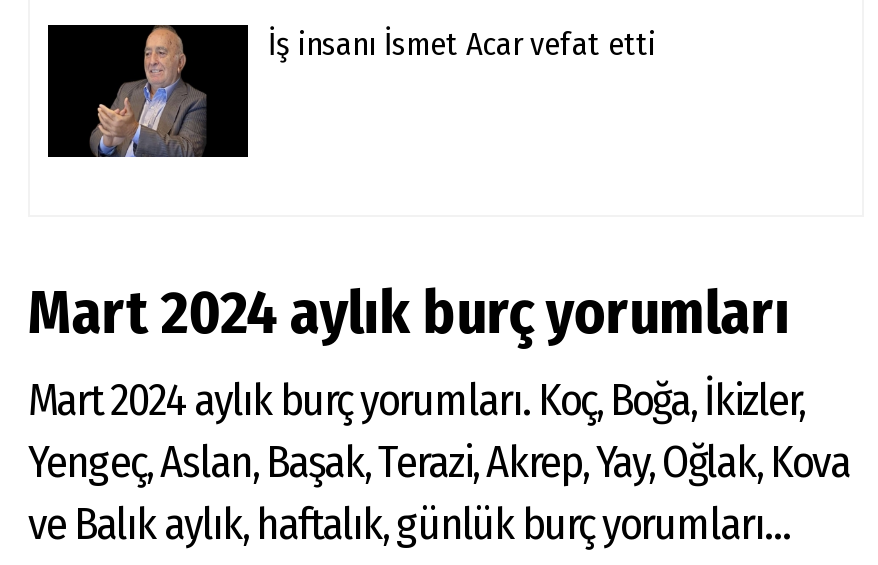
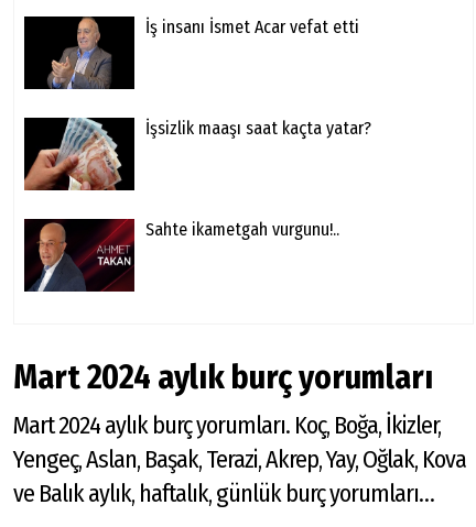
none -> [23,117,371,191] [image] | İşsizlik maaşı saat kaçta yatar?
none -> [26,218,339,293] [image] | Sahte ikametgah vurgunu!..

